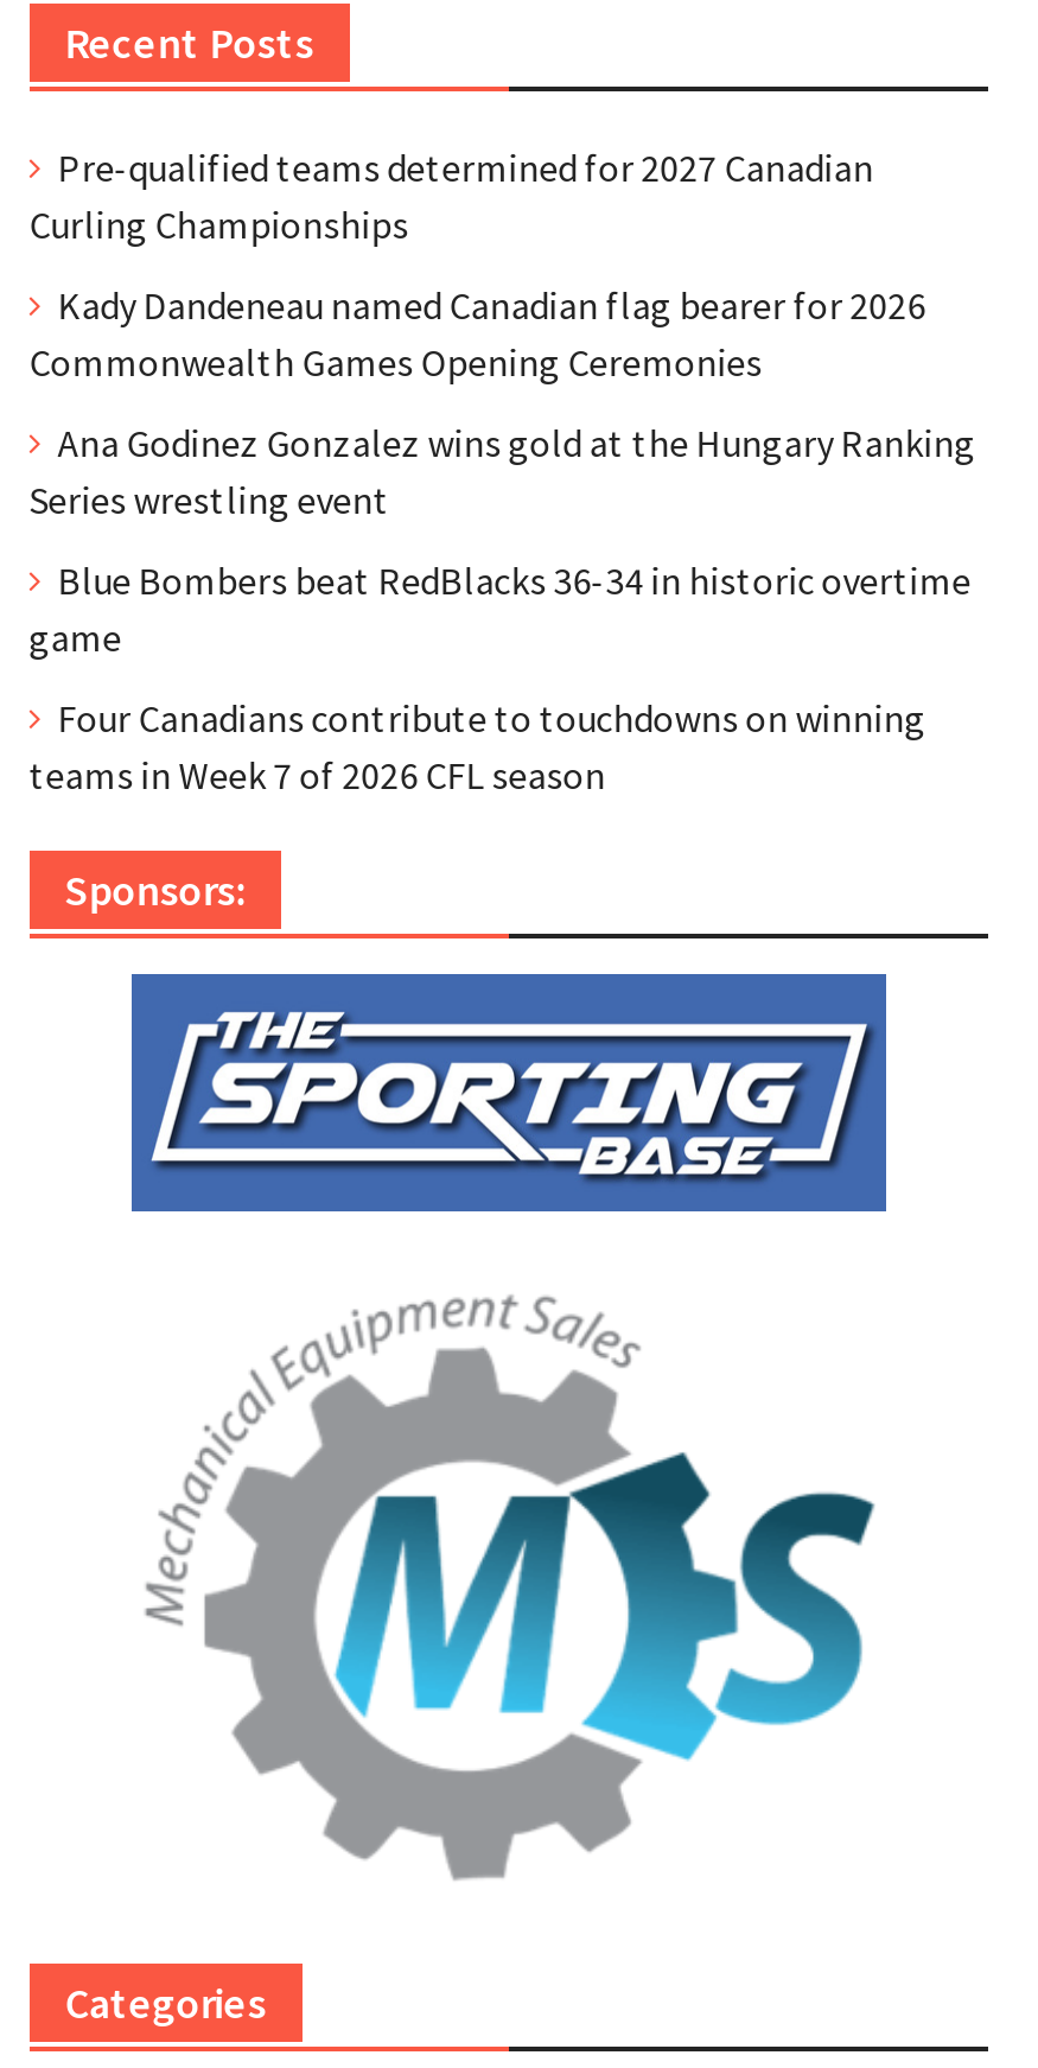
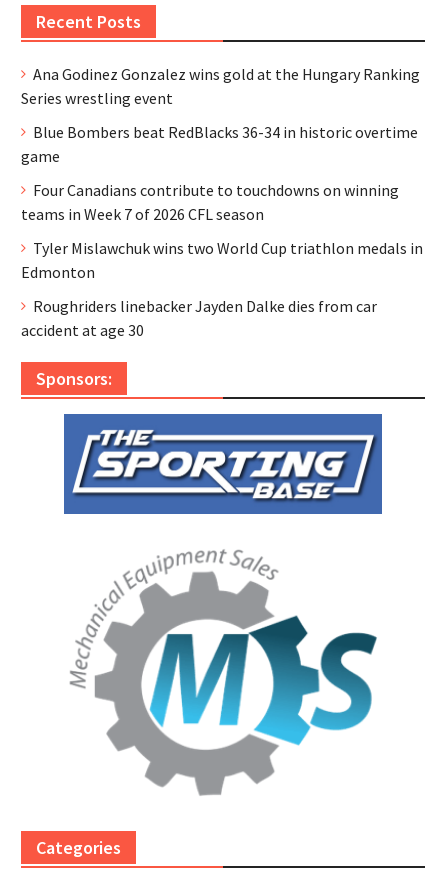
[29,144,926,386] Pre-qualified teams determined for 2027 Canadian | Curling Championships | Kady Dandeneau named Canadian flag bearer for 2026 | Commonwealth Games Opening Ceremonies -> none
moved [29,419,976,799] -> [21,64,420,224]: Ana Godinez Gonzalez wins gold at the Hungary Ranking | Series wrestling event | Blue Bombers beat RedBlacks 36-34 in historic overtime | game | Four Canadians contribute to touchdowns on winning | teams in Week 7 of 2026 CFL season
none -> [21,238,423,340] Tyler Mislawchuk wins two World Cup triathlon medals in | Edmonton | Roughriders linebacker Jayden Dalke dies from car | accident at age 30

